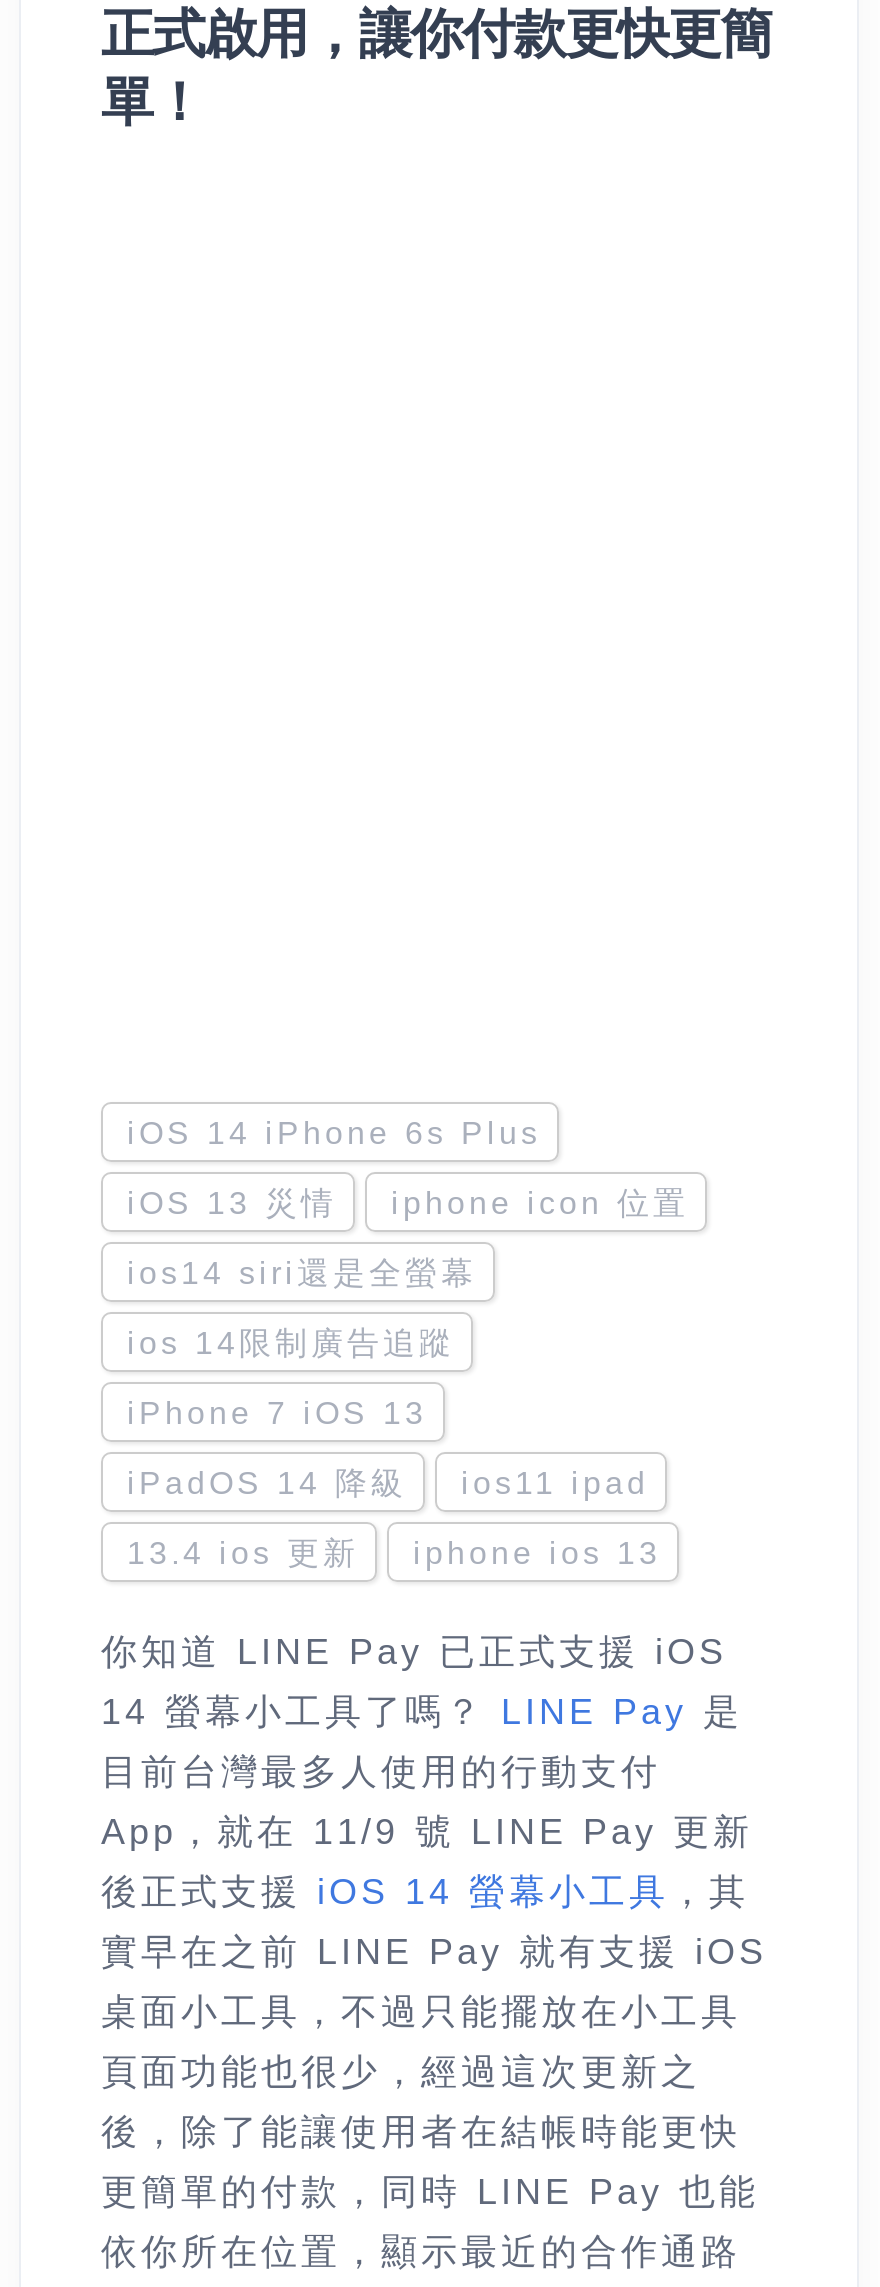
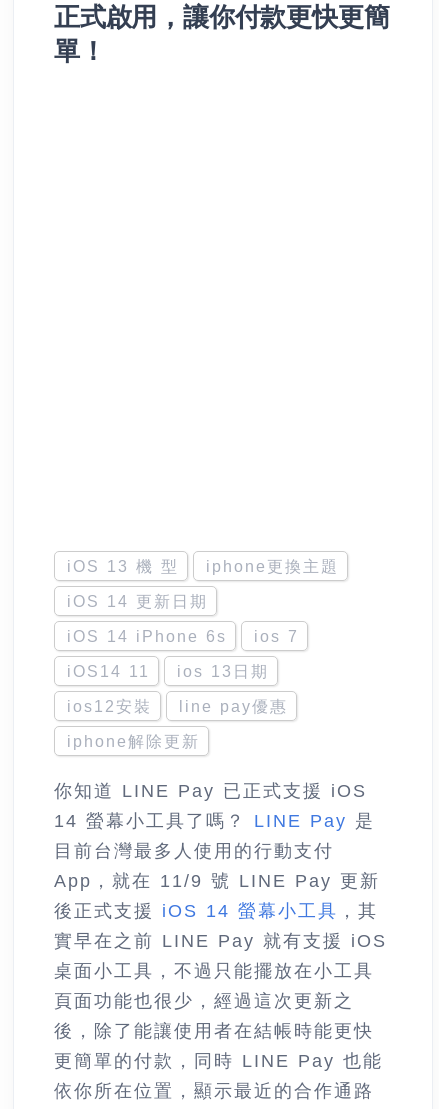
[127,1116,689,1570] iOS 14 iPhone 6s Plus | iOS 13 災情 | iphone icon 位置 | ios14 siri還是全螢幕 | ios 14限制廣告追蹤 | iPhone 7 iOS 13 | iPadOS 14 降級 | ios11 ipad | 13.4 ios 更新 | iphone ios 13 -> [67,558,339,750] iOS 13 機 型 | iphone更換主題 | iOS 14 更新日期 | iOS 14 iPhone 6s | ios 7 | iOS14 11 | ios 13日期 | ios12安裝 | line pay優惠 | iphone解除更新

